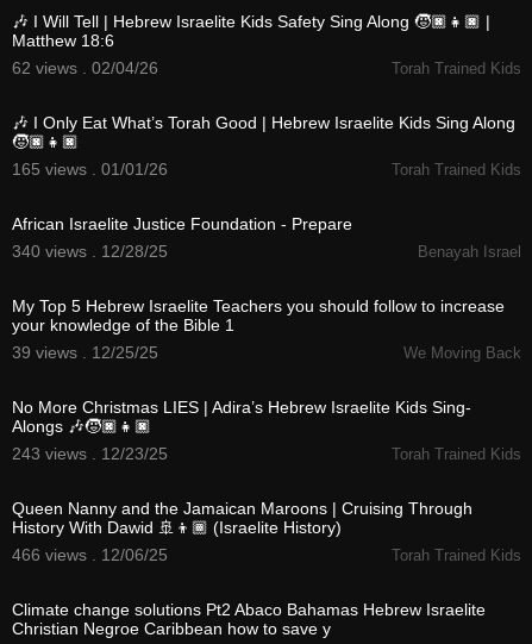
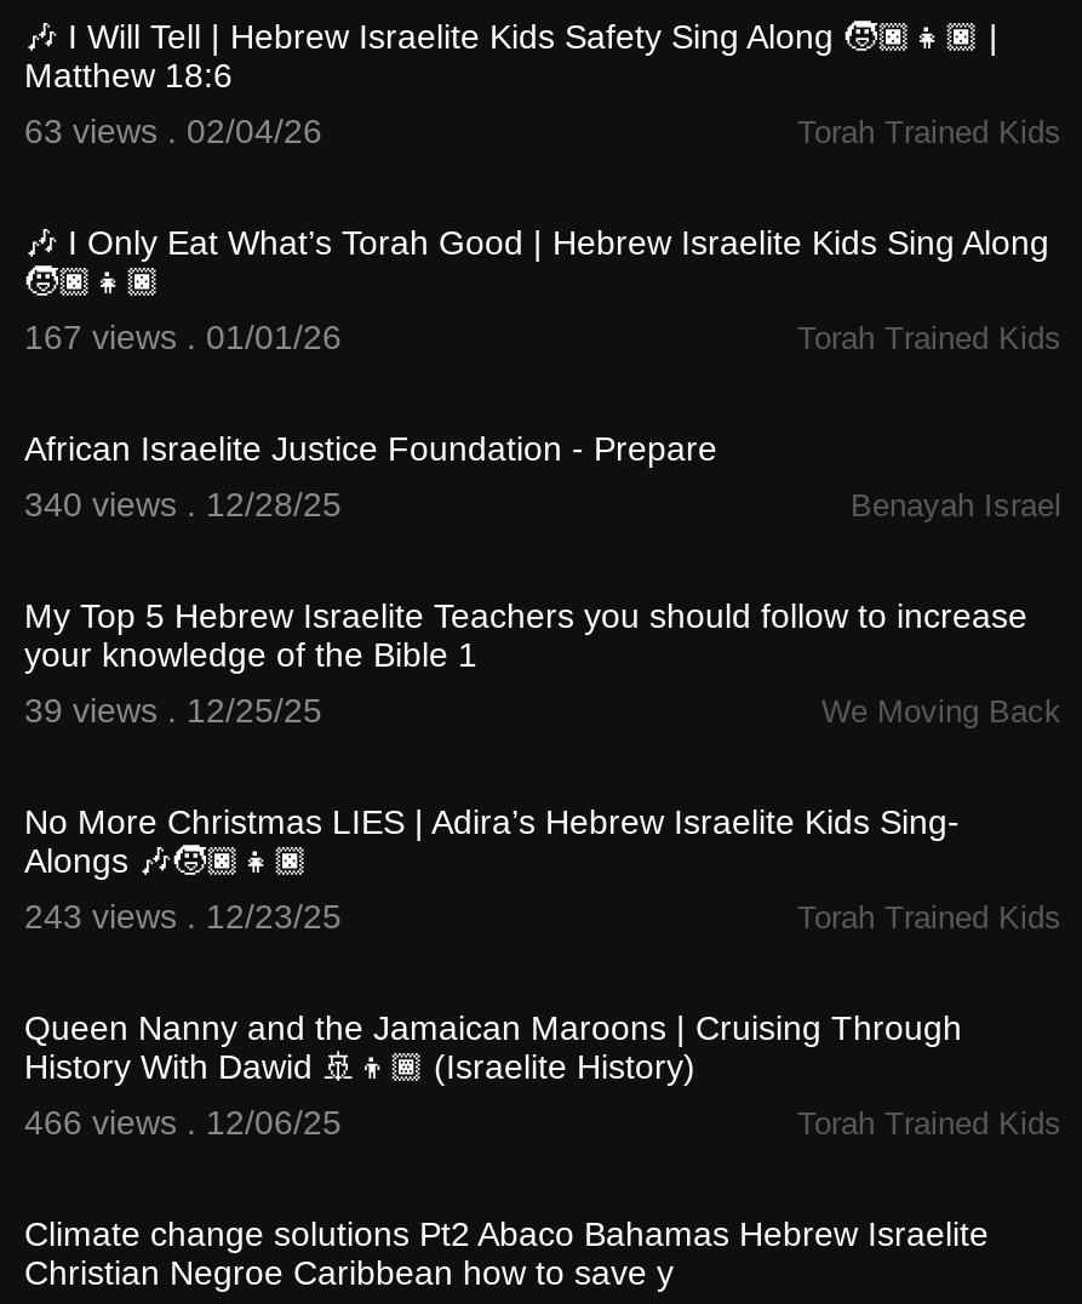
[12,58,158,77] 62 views . 02/04/26 -> [24,112,322,151] 63 views . 02/04/26
[12,160,168,179] 165 views . 01/01/26 -> [24,318,342,357] 167 views . 01/01/26

